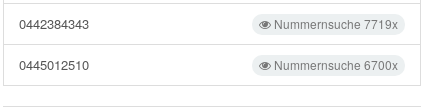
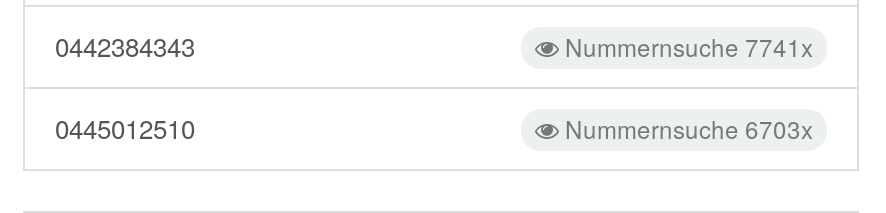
[271,15,398,32] Nummernsuche 7719x -> [559,29,813,63] Nummernsuche 7741x
[271,56,398,73] Nummernsuche 6700x -> [559,111,813,145] Nummernsuche 6703x

